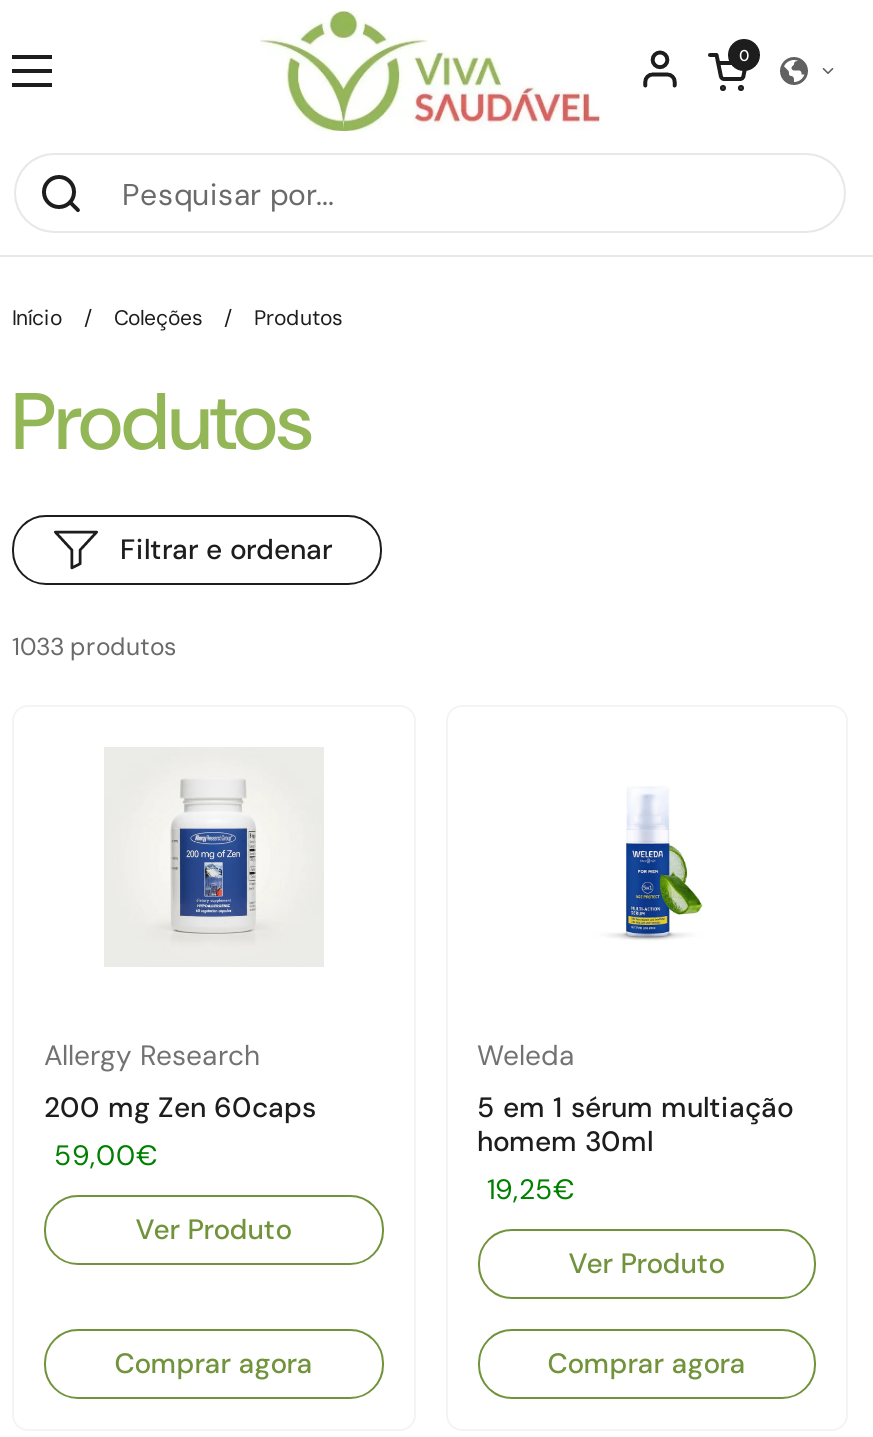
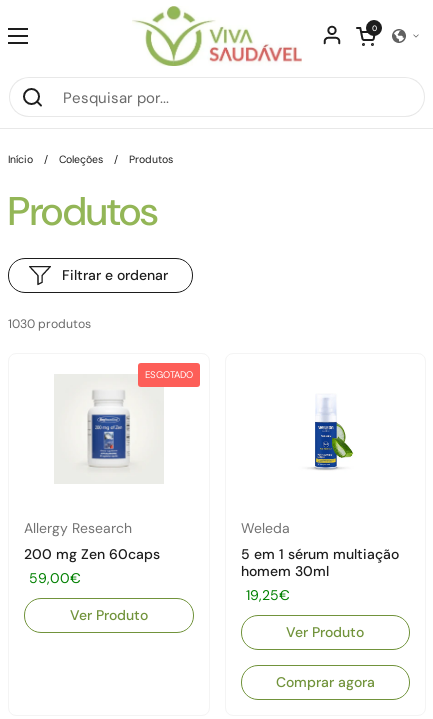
[12,631,176,663] 1033 produtos -> [8,316,91,332] 1030 produtos
[114,1344,312,1380] Comprar agora -> [144,368,192,381] ESGOTADO

